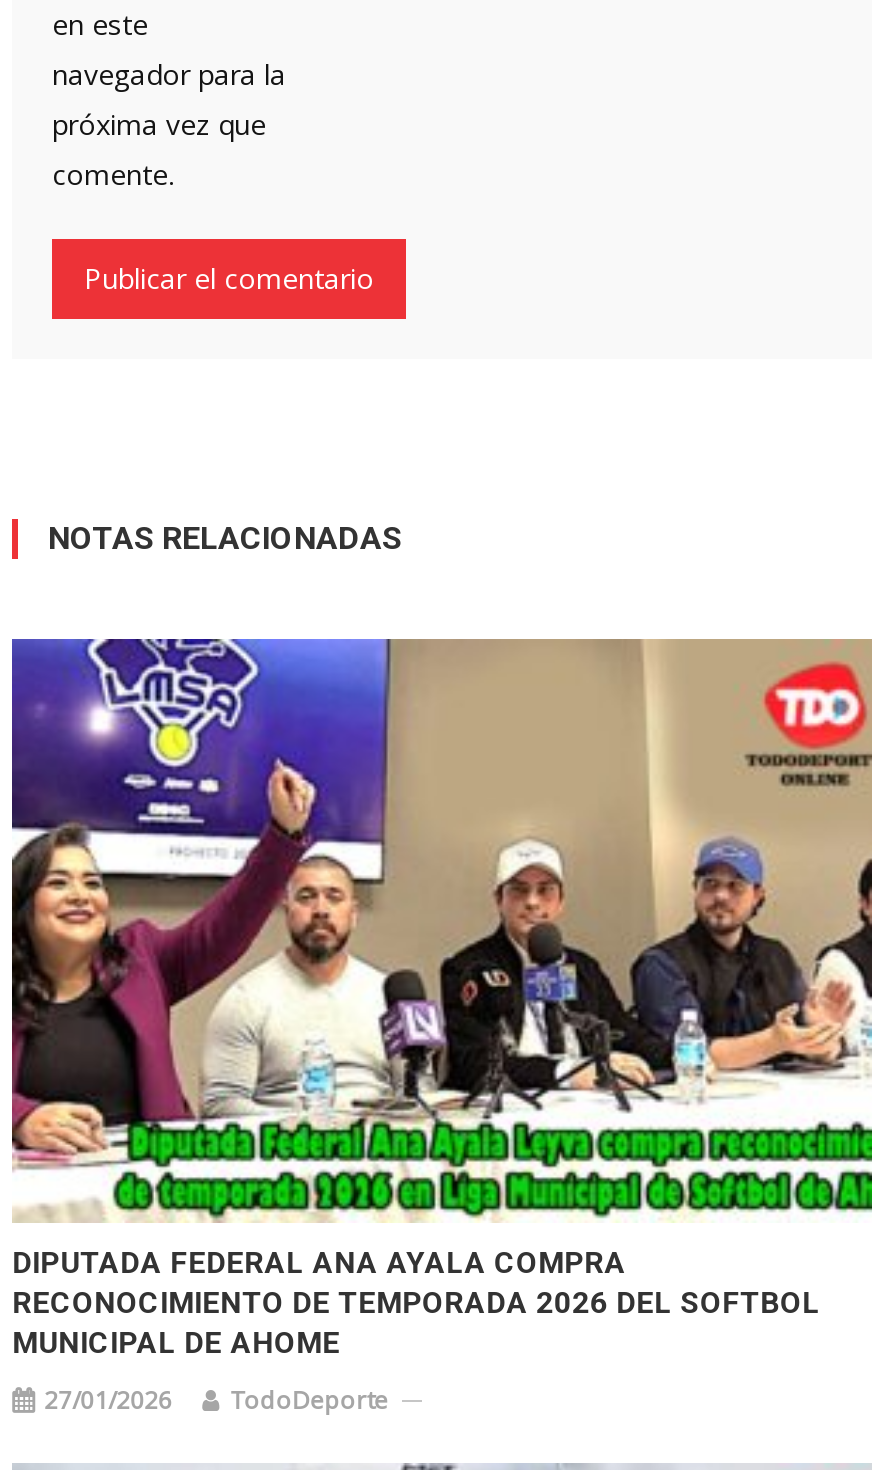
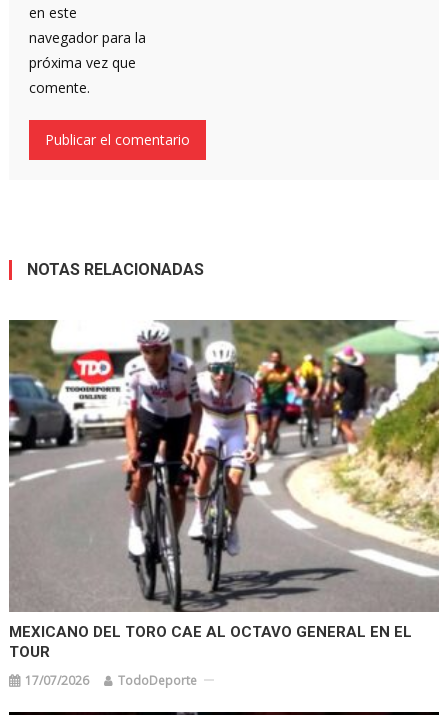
[10,636,874,1361] [image] | DIPUTADA FEDERAL ANA AYALA COMPRA | RECONOCIMIENTO DE TEMPORADA 2026 DEL SOFTBOL | MUNICIPAL DE AHOME -> [8,319,440,661] [image] | MEXICANO DEL TORO CAE AL OCTAVO GENERAL EN EL | TOUR
[44,1383,388,1417] 27/01/2026 TodoDeporte -> [25,672,197,689] 17/07/2026 TodoDeporte

